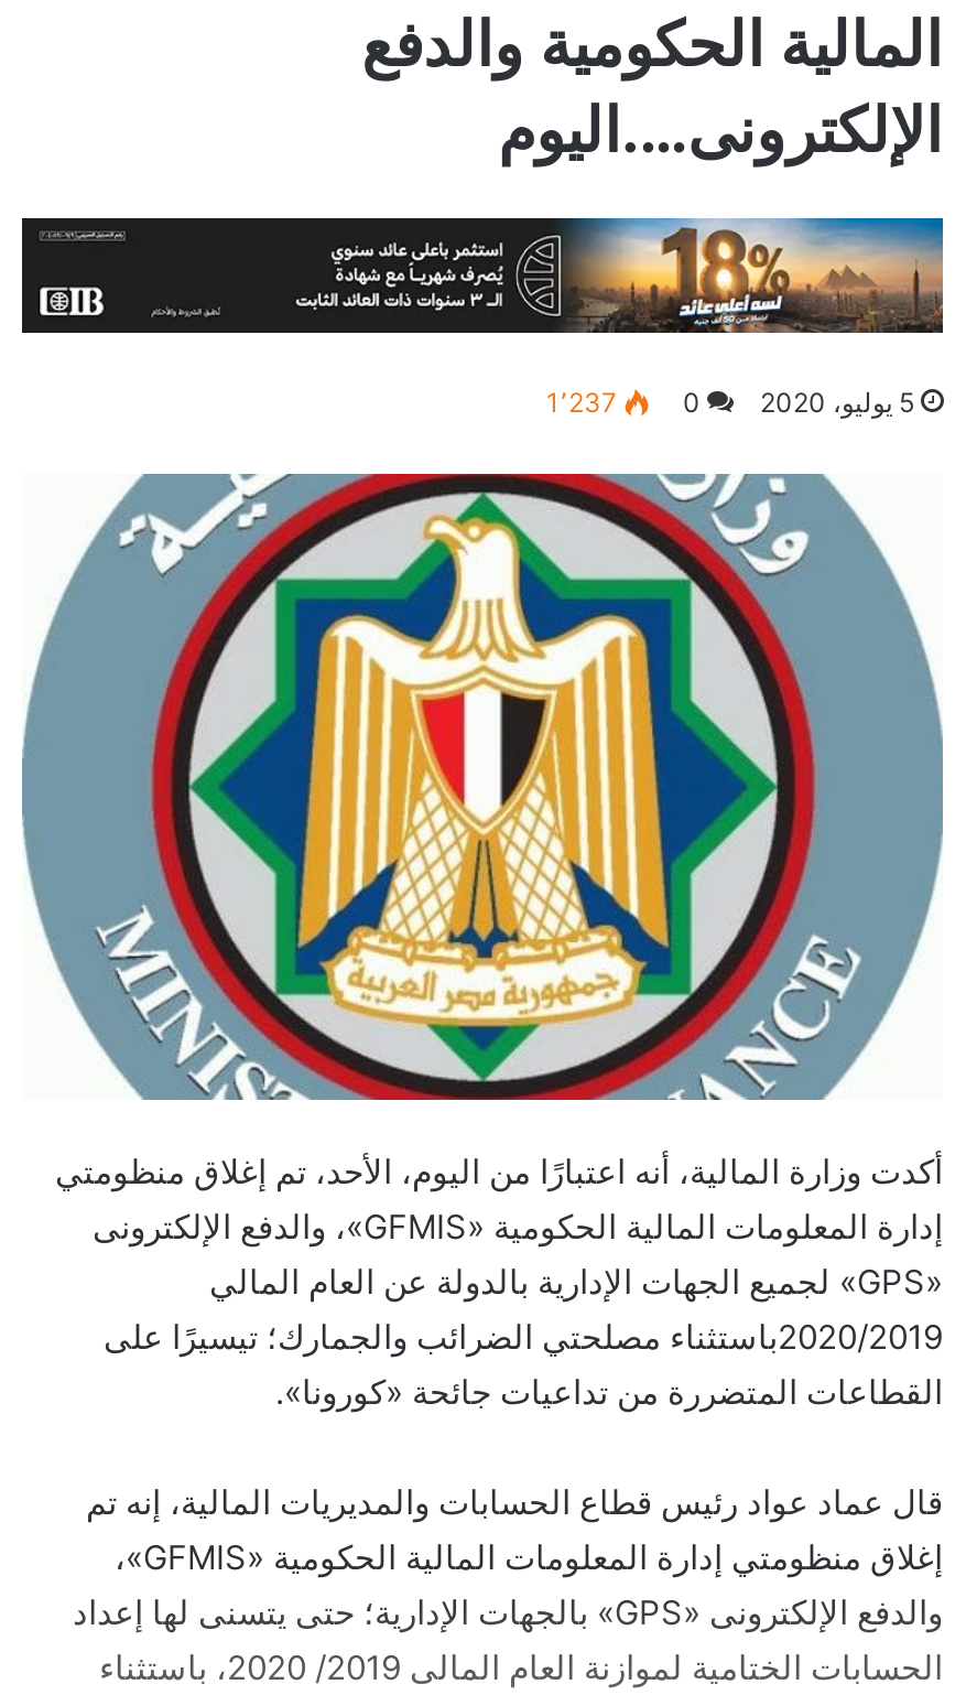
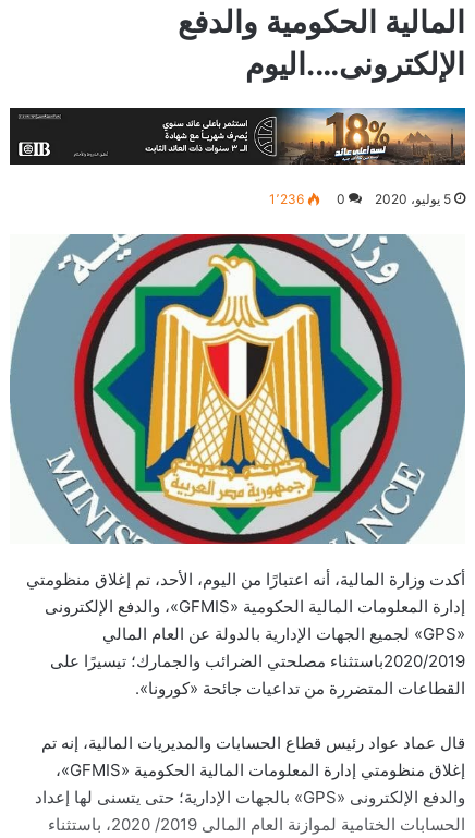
[546,385,701,418] 1٬237 0 -> [269,190,345,207] 1٬236 0

